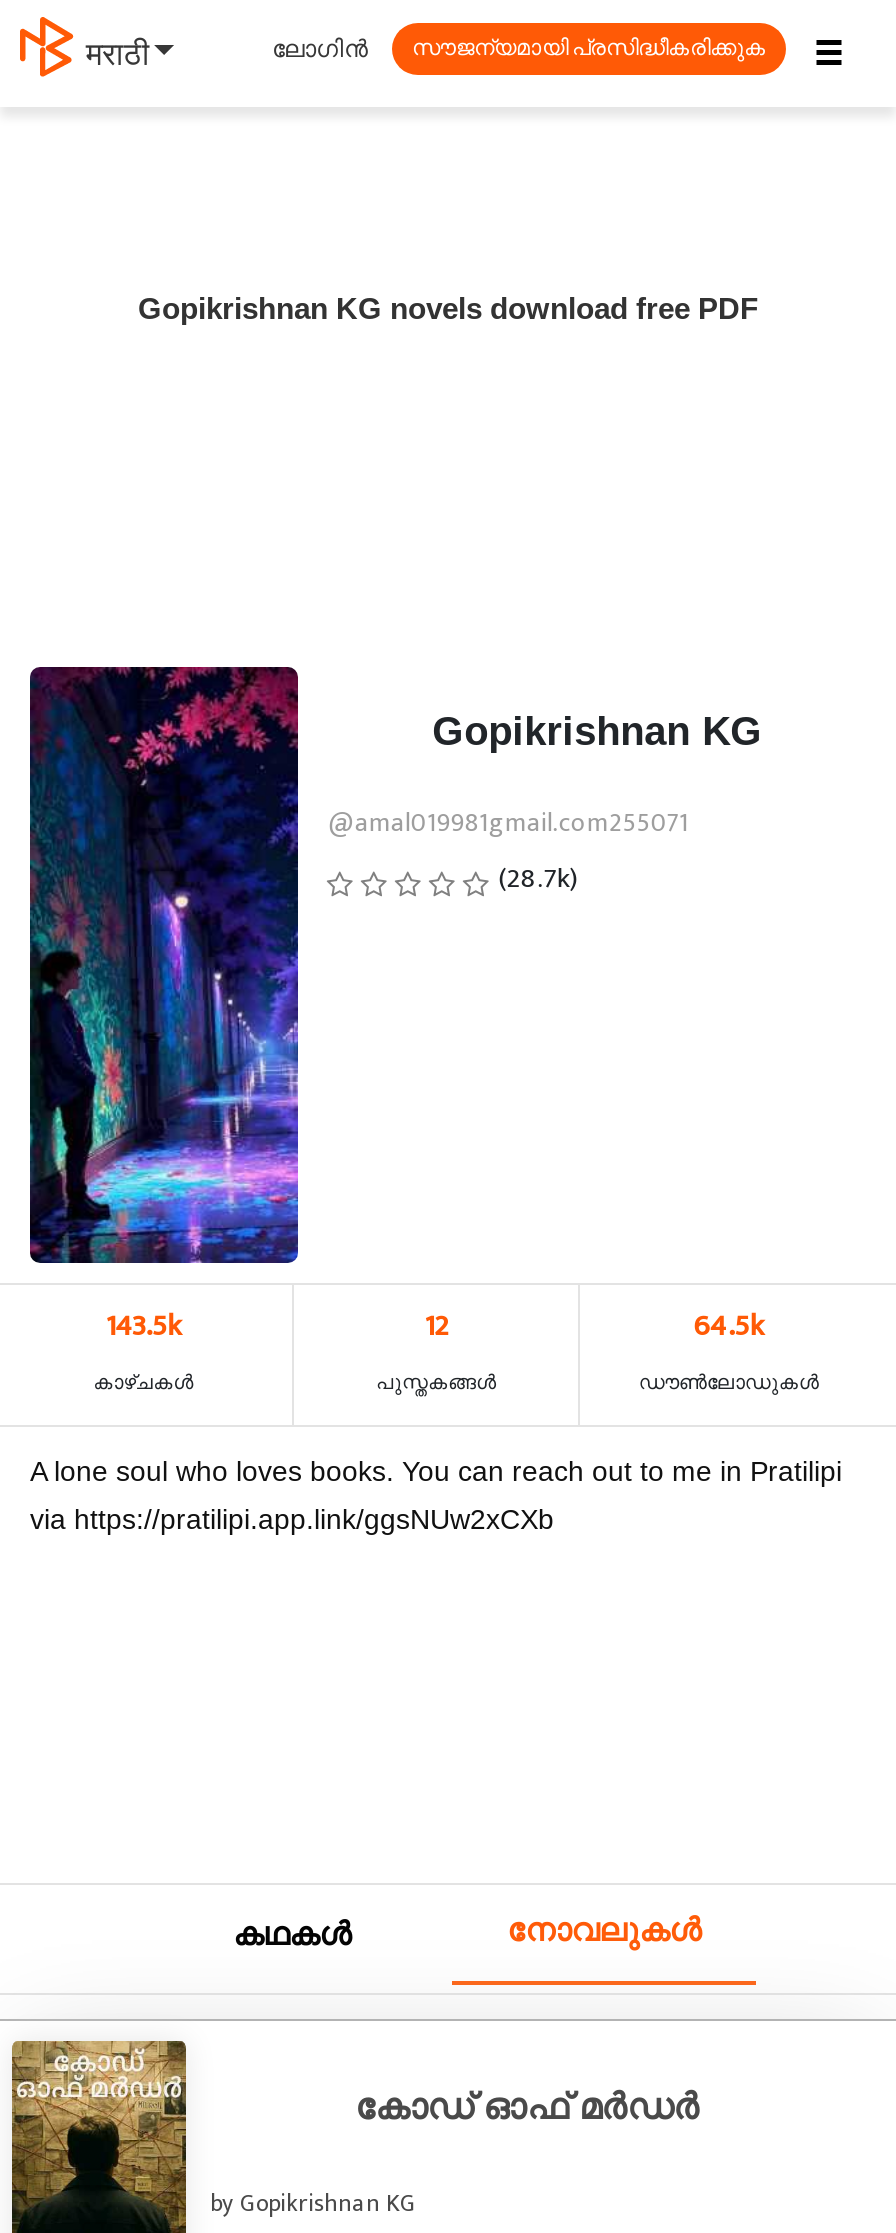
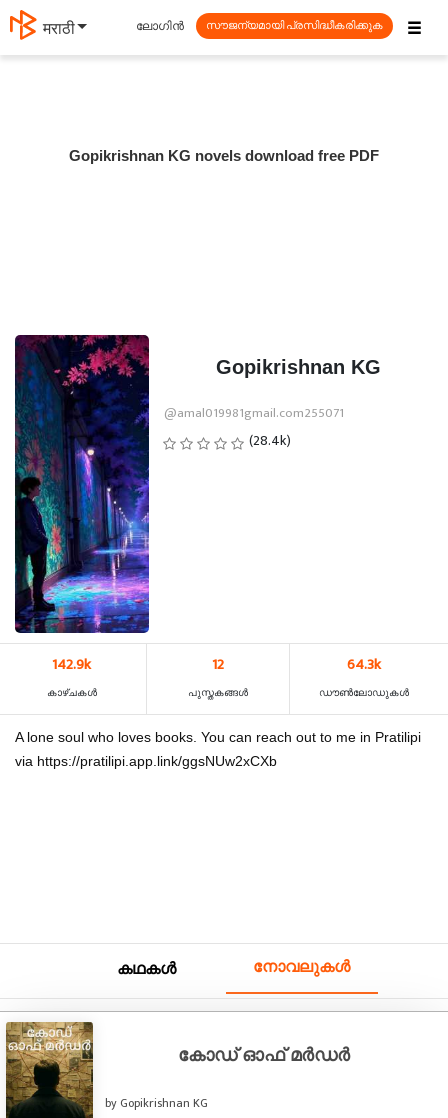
[499,855,579,901] (28.7k) -> [249,429,291,452] (28.4k)
[105,1301,181,1351] 143.5k -> [52,652,91,677] 142.9k
[694,1301,764,1351] 64.5k -> [347,652,381,677] 64.3k

